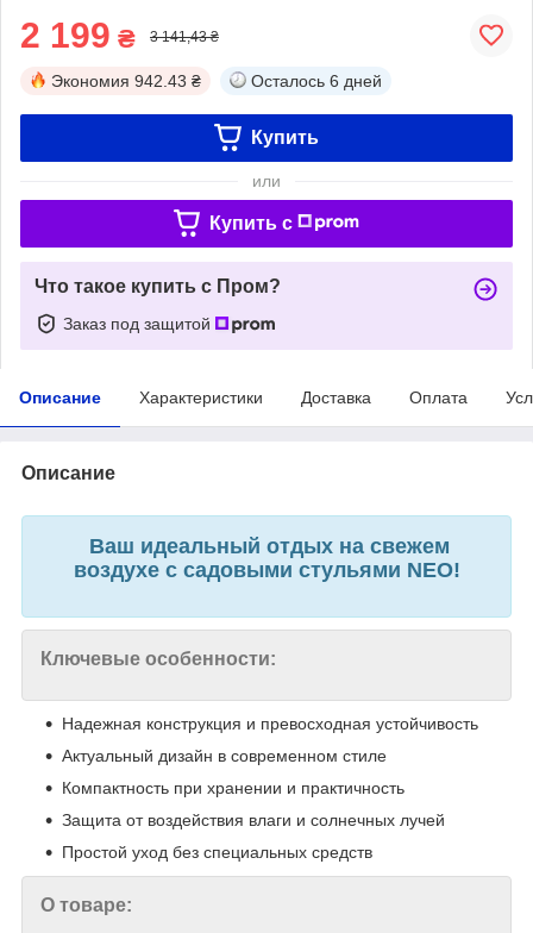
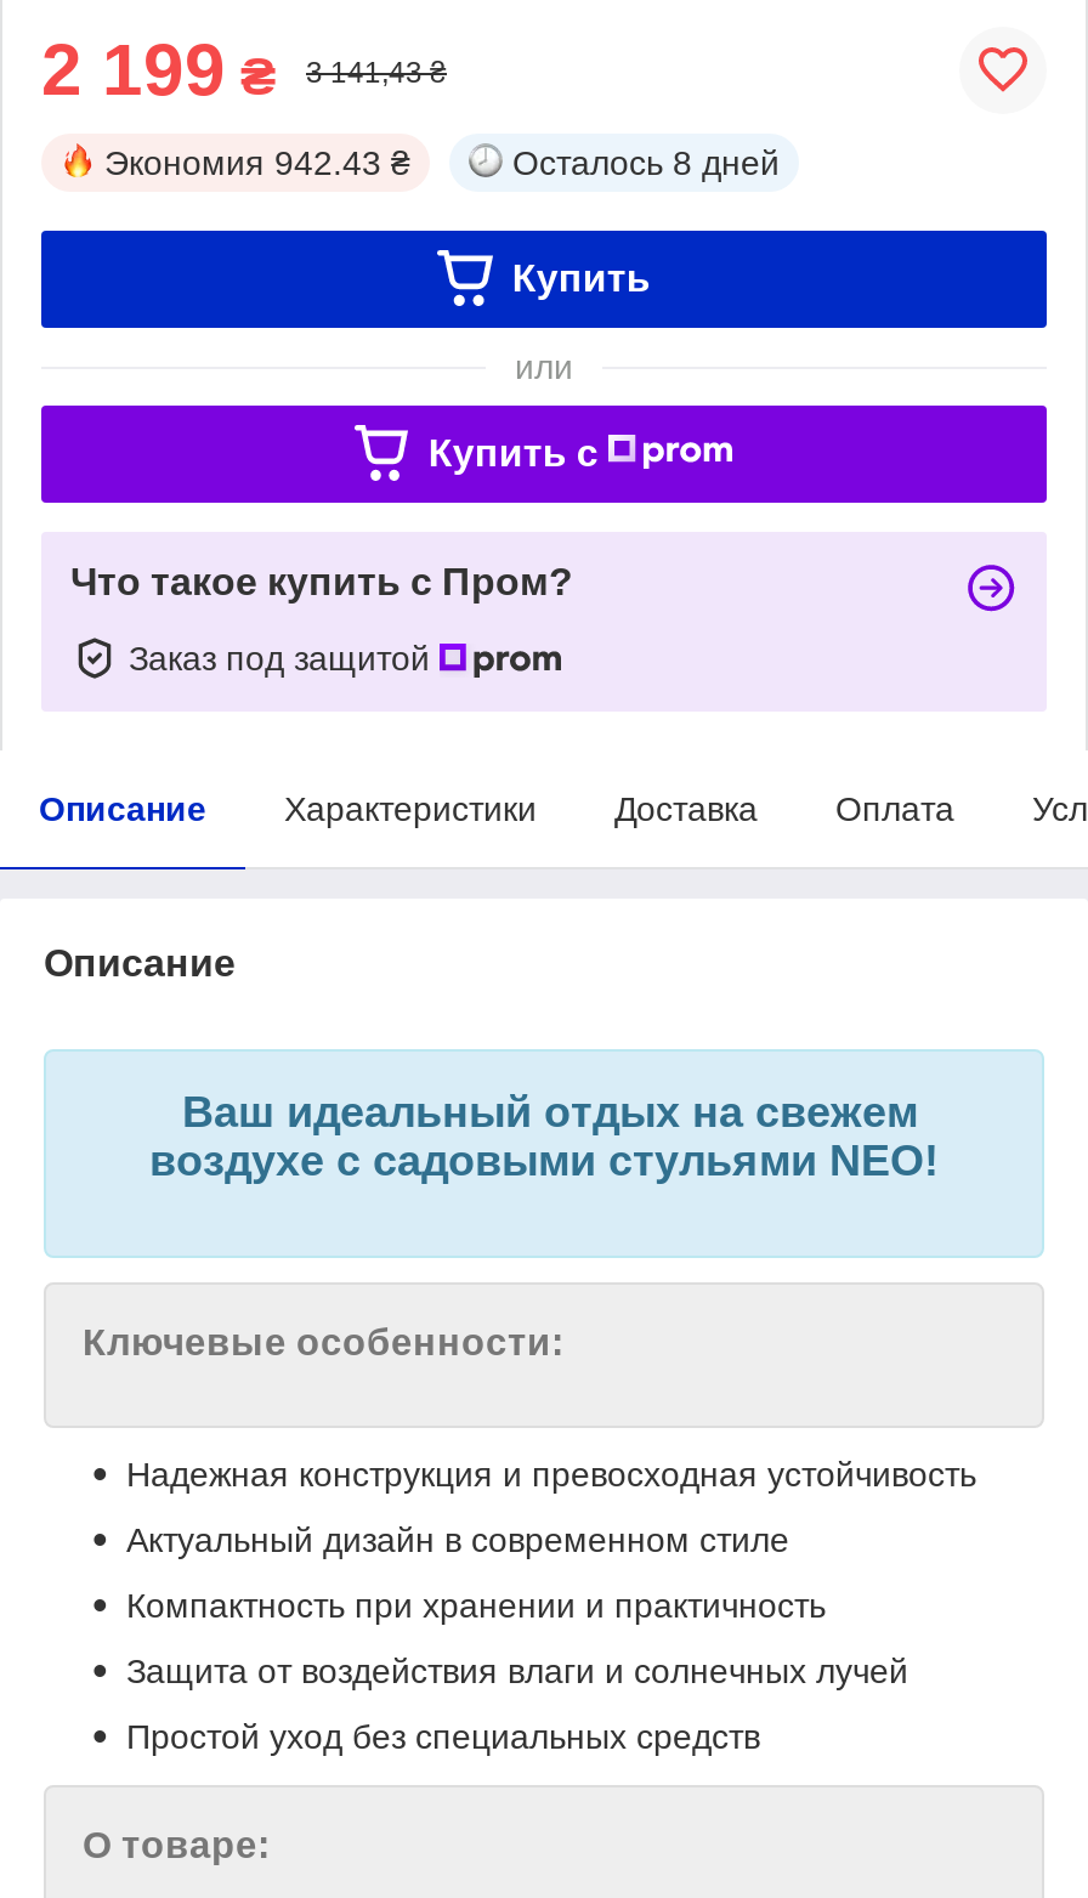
[251,71,382,90] Осталось 6 дней -> [512,143,780,182] Осталось 8 дней

